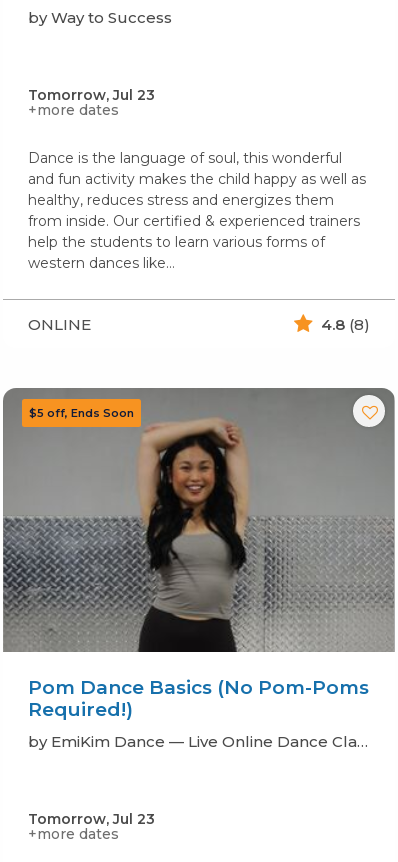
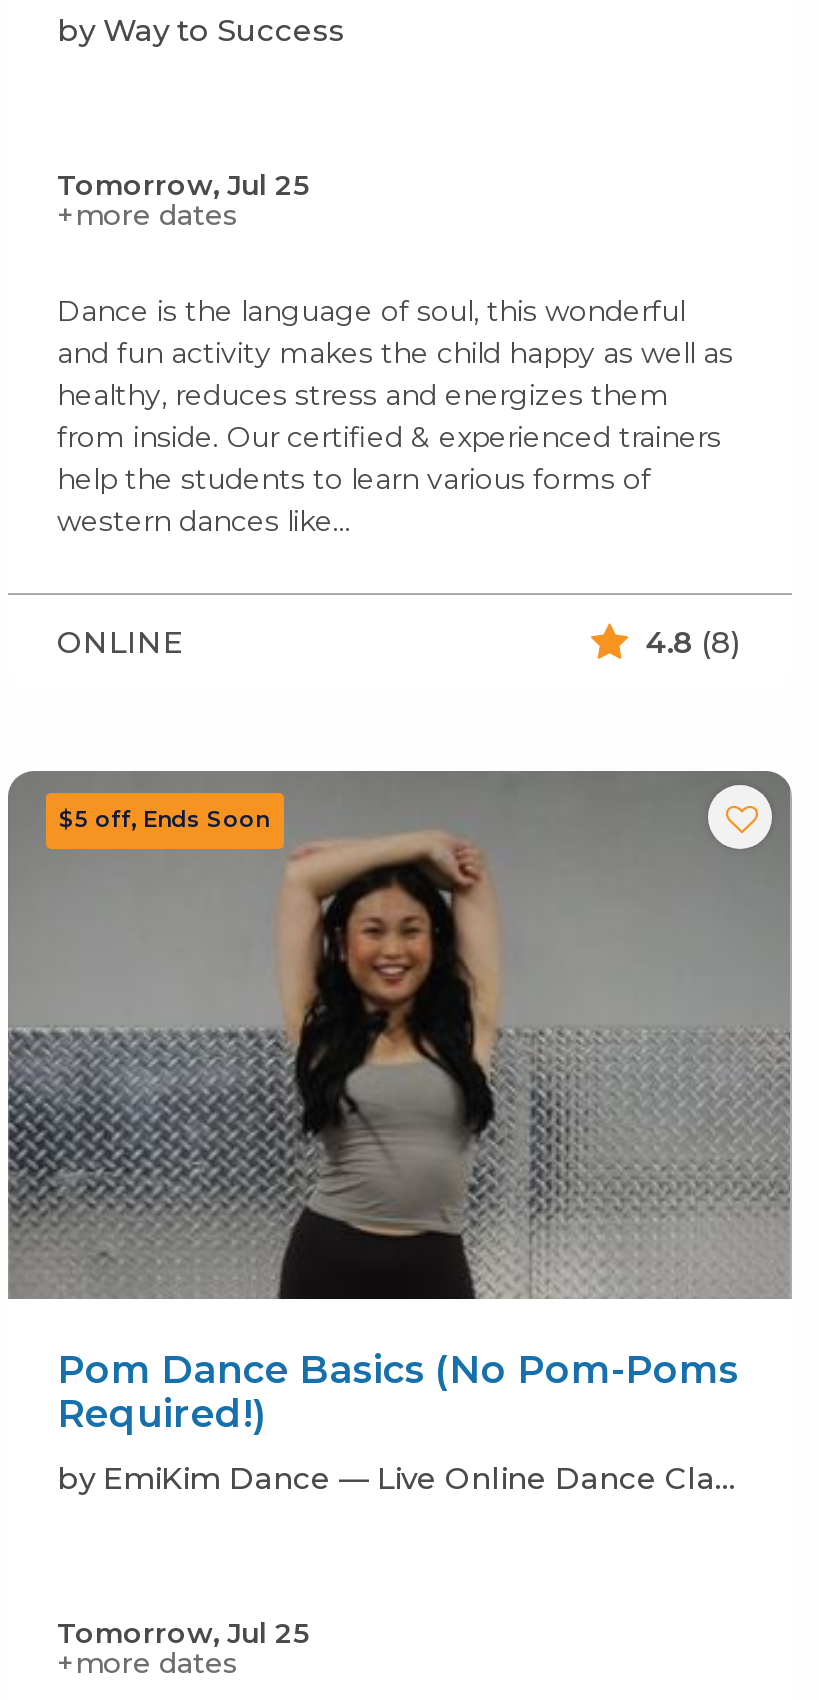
[27,86,154,104] Tomorrow, Jul 23 -> [57,167,309,203] Tomorrow, Jul 25
[27,810,154,828] Tomorrow, Jul 23 -> [57,1615,309,1651] Tomorrow, Jul 25

